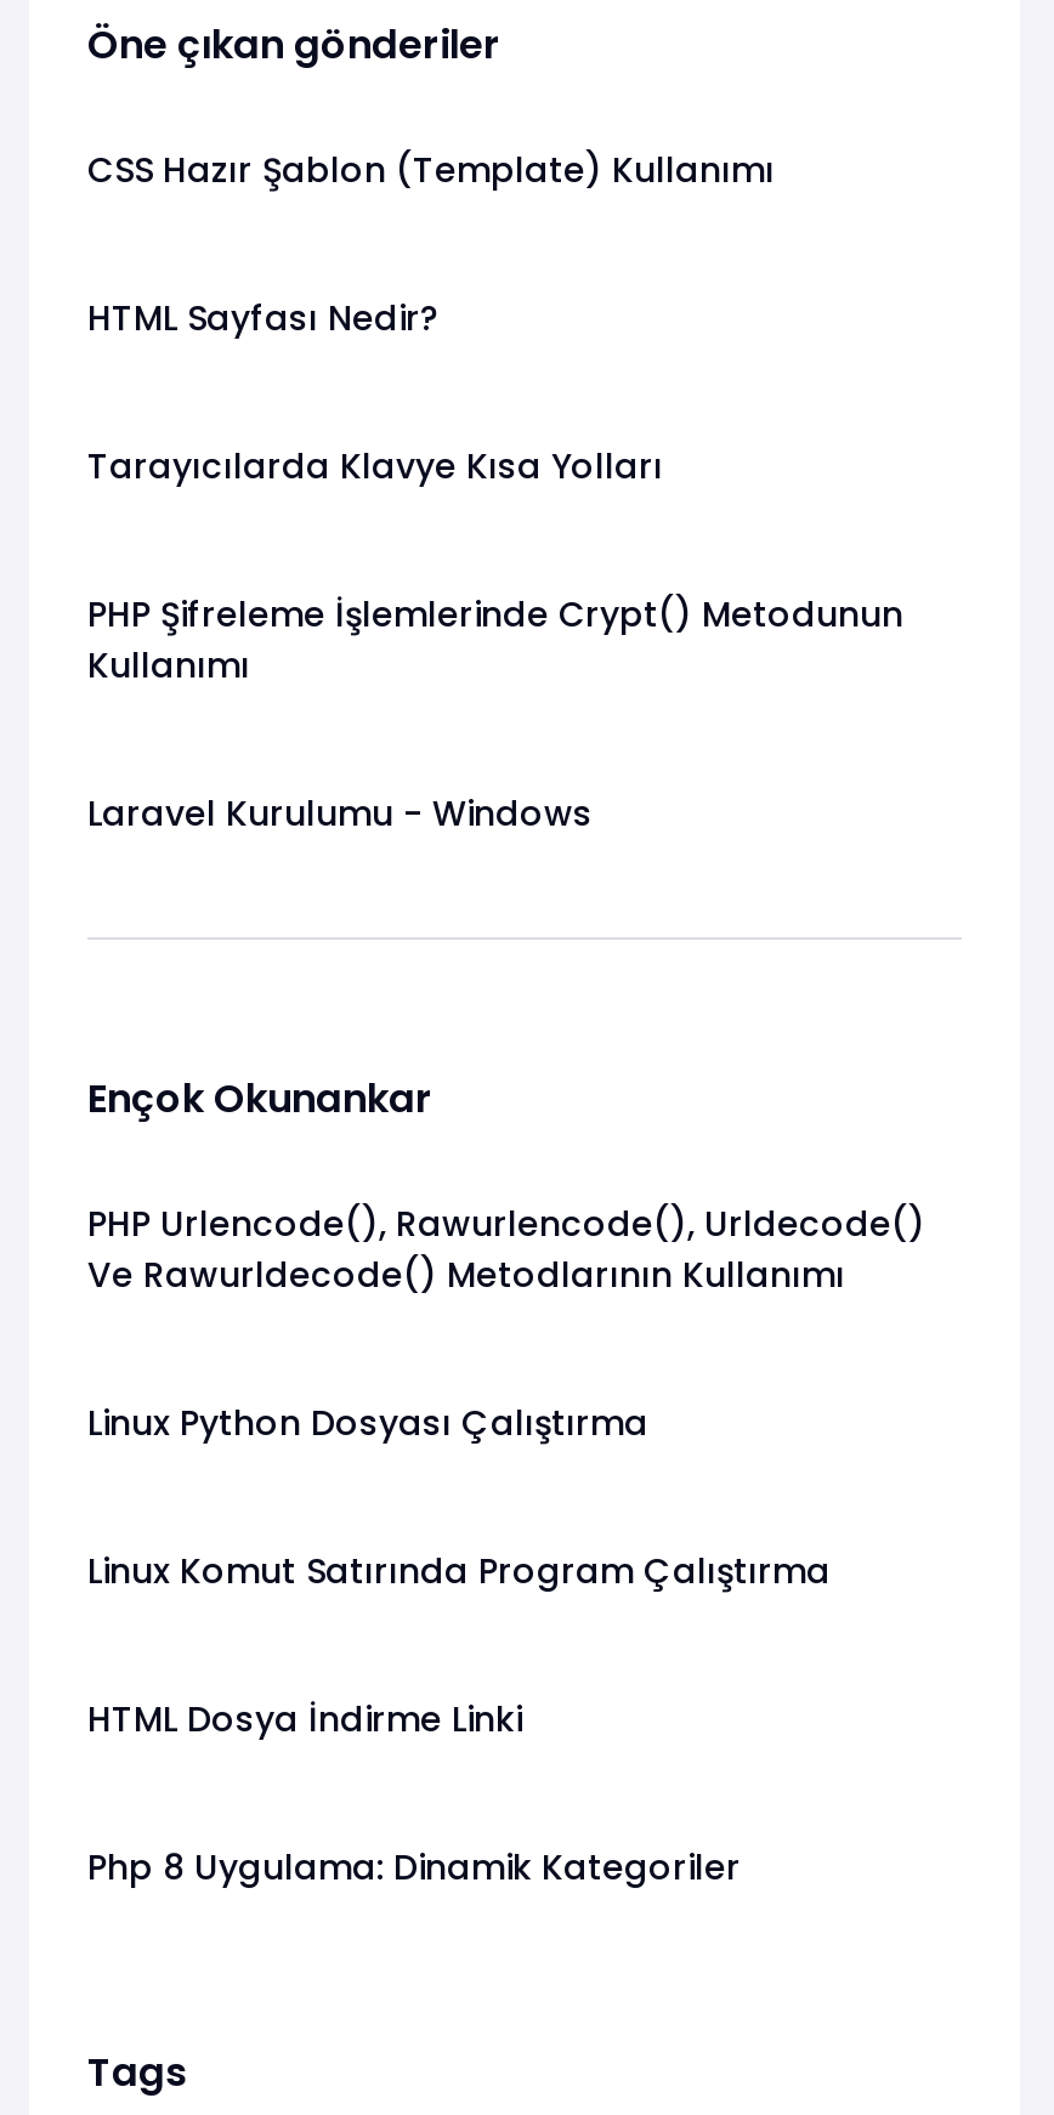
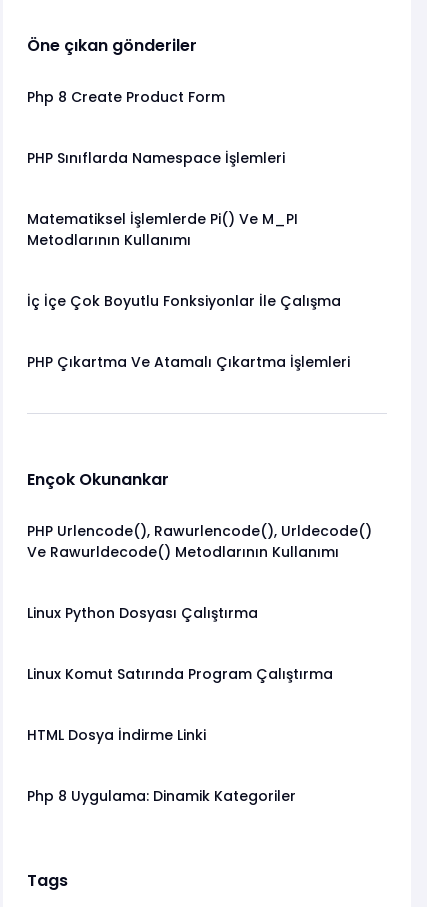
[87,146,775,194] CSS Hazır Şablon (Template) Kullanımı -> [27,87,225,107] Php 8 Create Product Form
[87,294,440,342] HTML Sayfası Nedir? -> [27,148,285,168] PHP Sınıflarda Namespace İşlemleri
[87,442,663,491] Tarayıcılarda Klavye Kısa Yolları -> [27,209,298,250] Matematiksel İşlemlerde Pi() Ve M_PI | Metodlarının Kullanımı
[87,590,903,690] PHP Şifreleme İşlemlerinde Crypt() Metodunun | Kullanımı -> [27,291,341,311] İç İçe Çok Boyutlu Fonksiyonlar İle Çalışma
[87,789,593,838] Laravel Kurulumu - Windows -> [27,352,350,372] PHP Çıkartma Ve Atamalı Çıkartma İşlemleri

